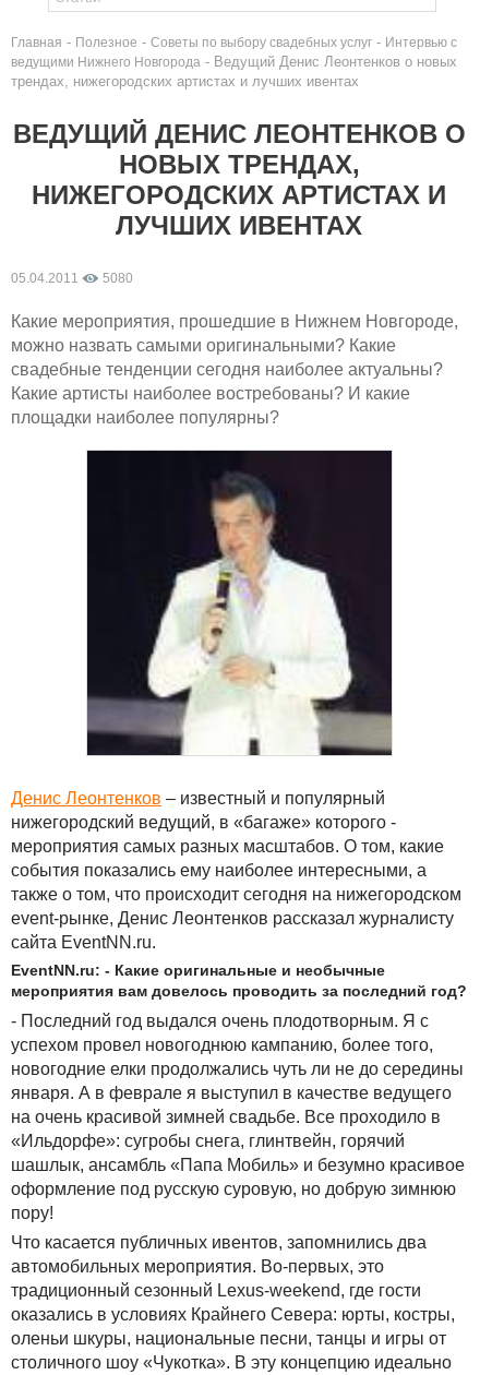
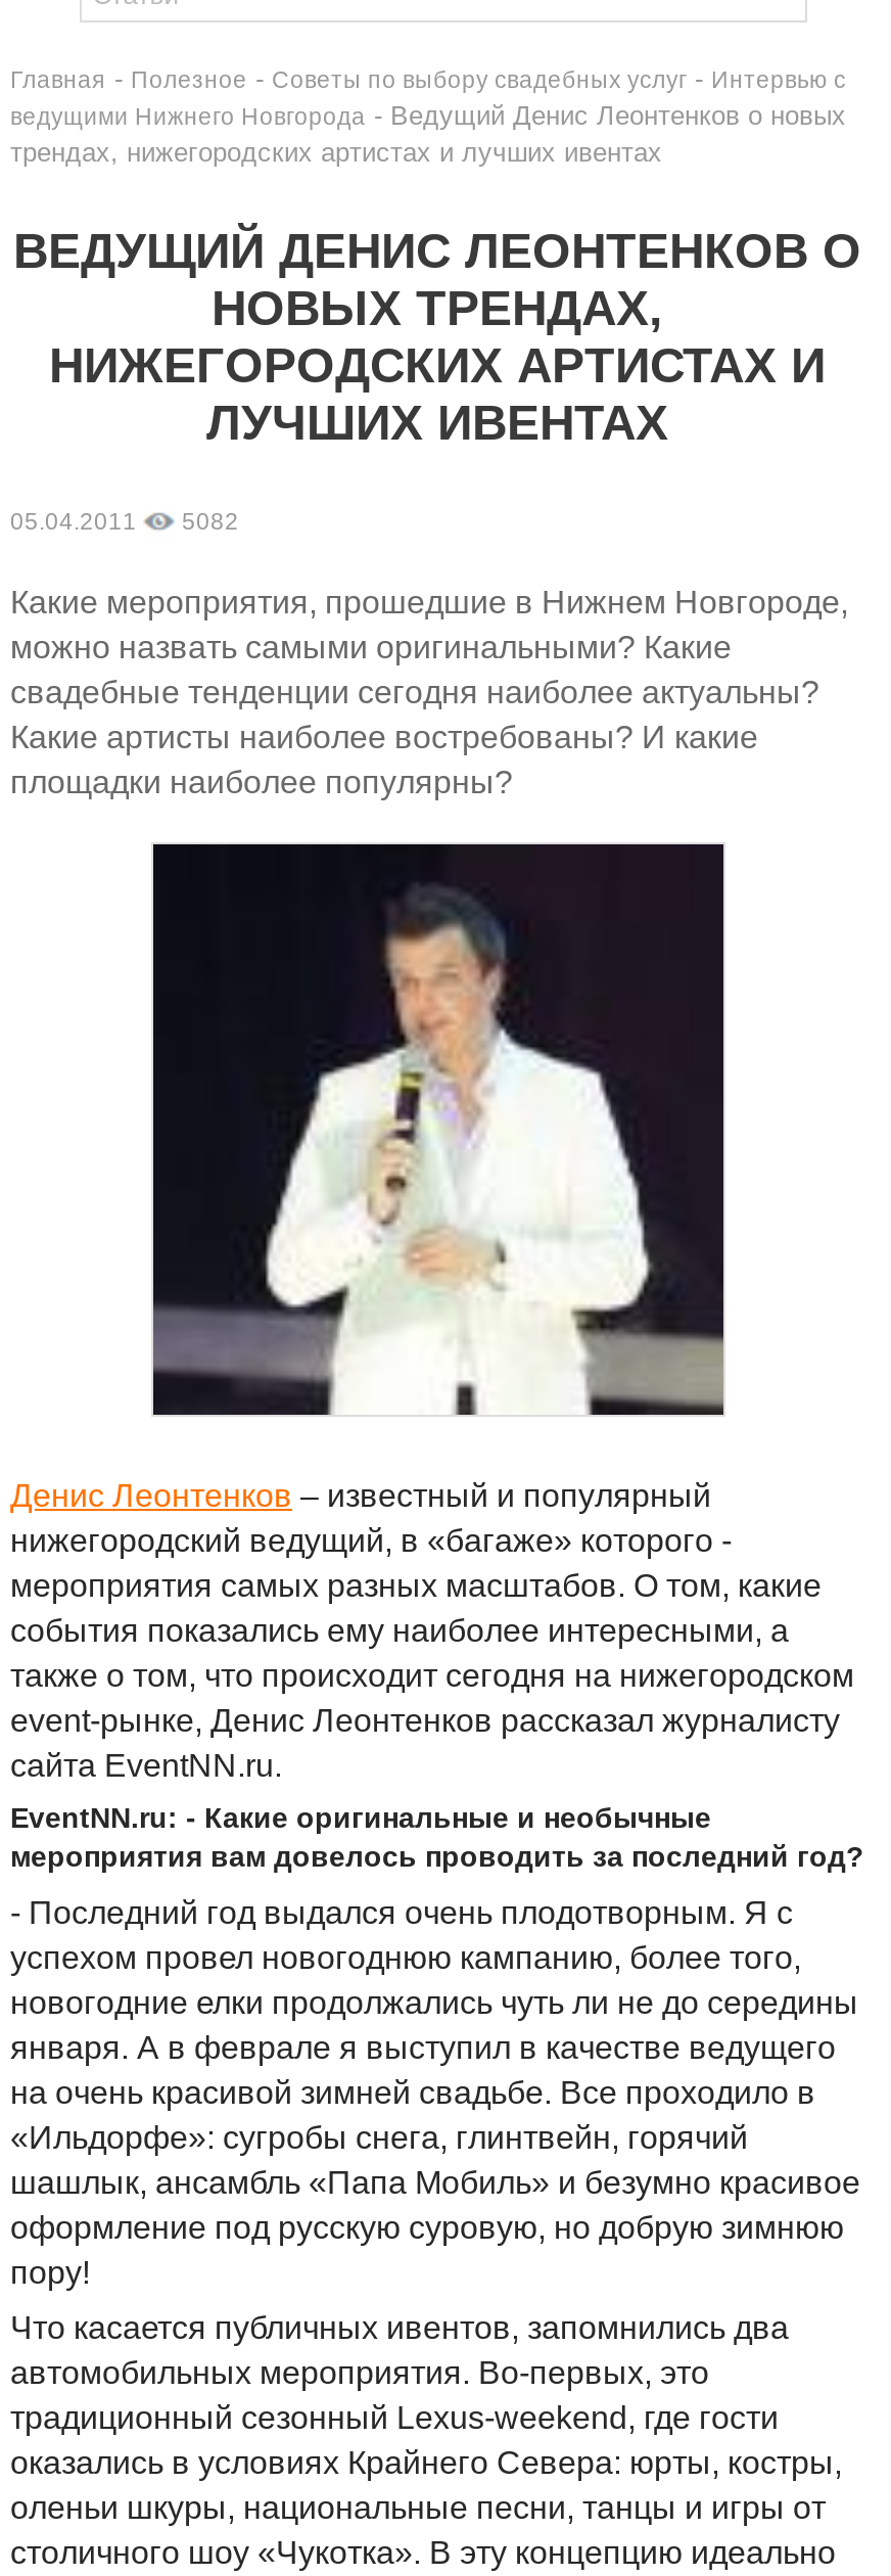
[11,271,133,285] 05.04.2011 5080 -> [10,507,239,534] 05.04.2011 5082

